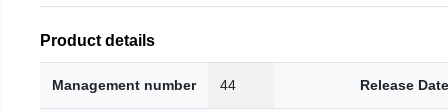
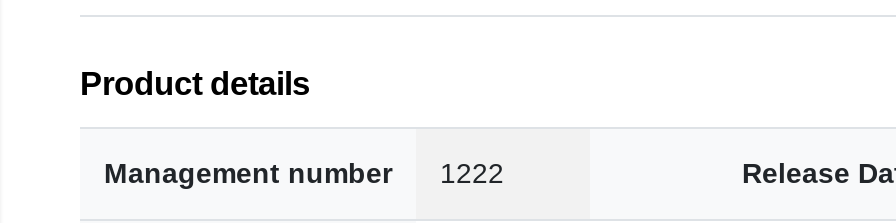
[52,77,236,93] Management number 44 -> [104,157,504,189] Management number 1222

